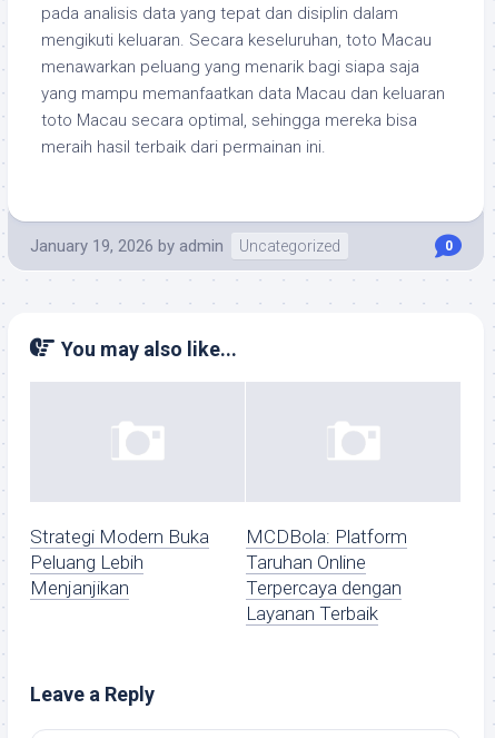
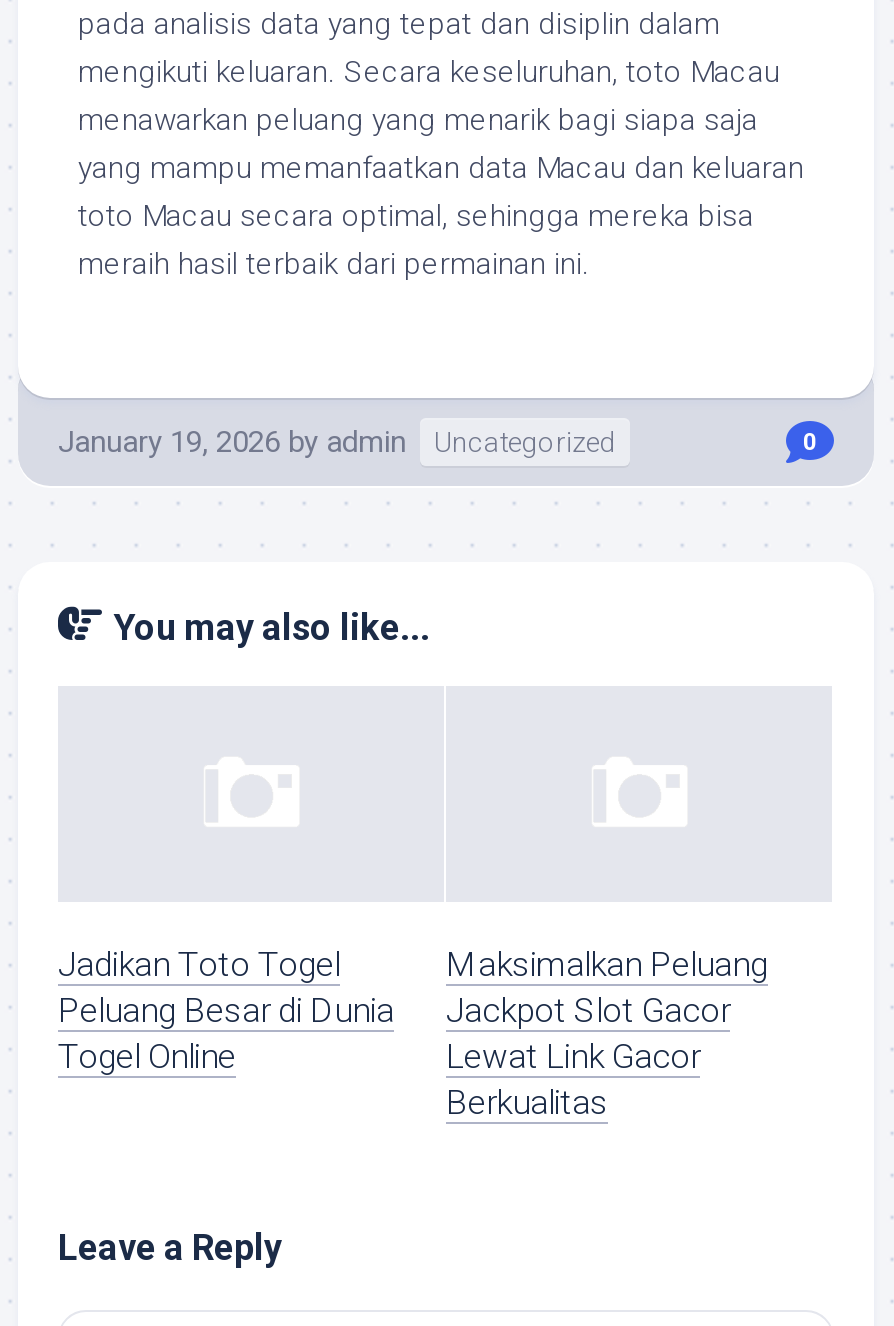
[30,526,209,599] Strategi Modern Buka | Peluang Lebih | Menjanjikan -> [58,945,394,1077] Jadikan Toto Togel | Peluang Besar di Dunia | Togel Online
[246,526,407,625] MCDBola: Platform | Taruhan Online | Terpercaya dengan | Layanan Terbaik -> [446,945,768,1123] Maksimalkan Peluang | Jackpot Slot Gacor | Lewat Link Gacor | Berkualitas

